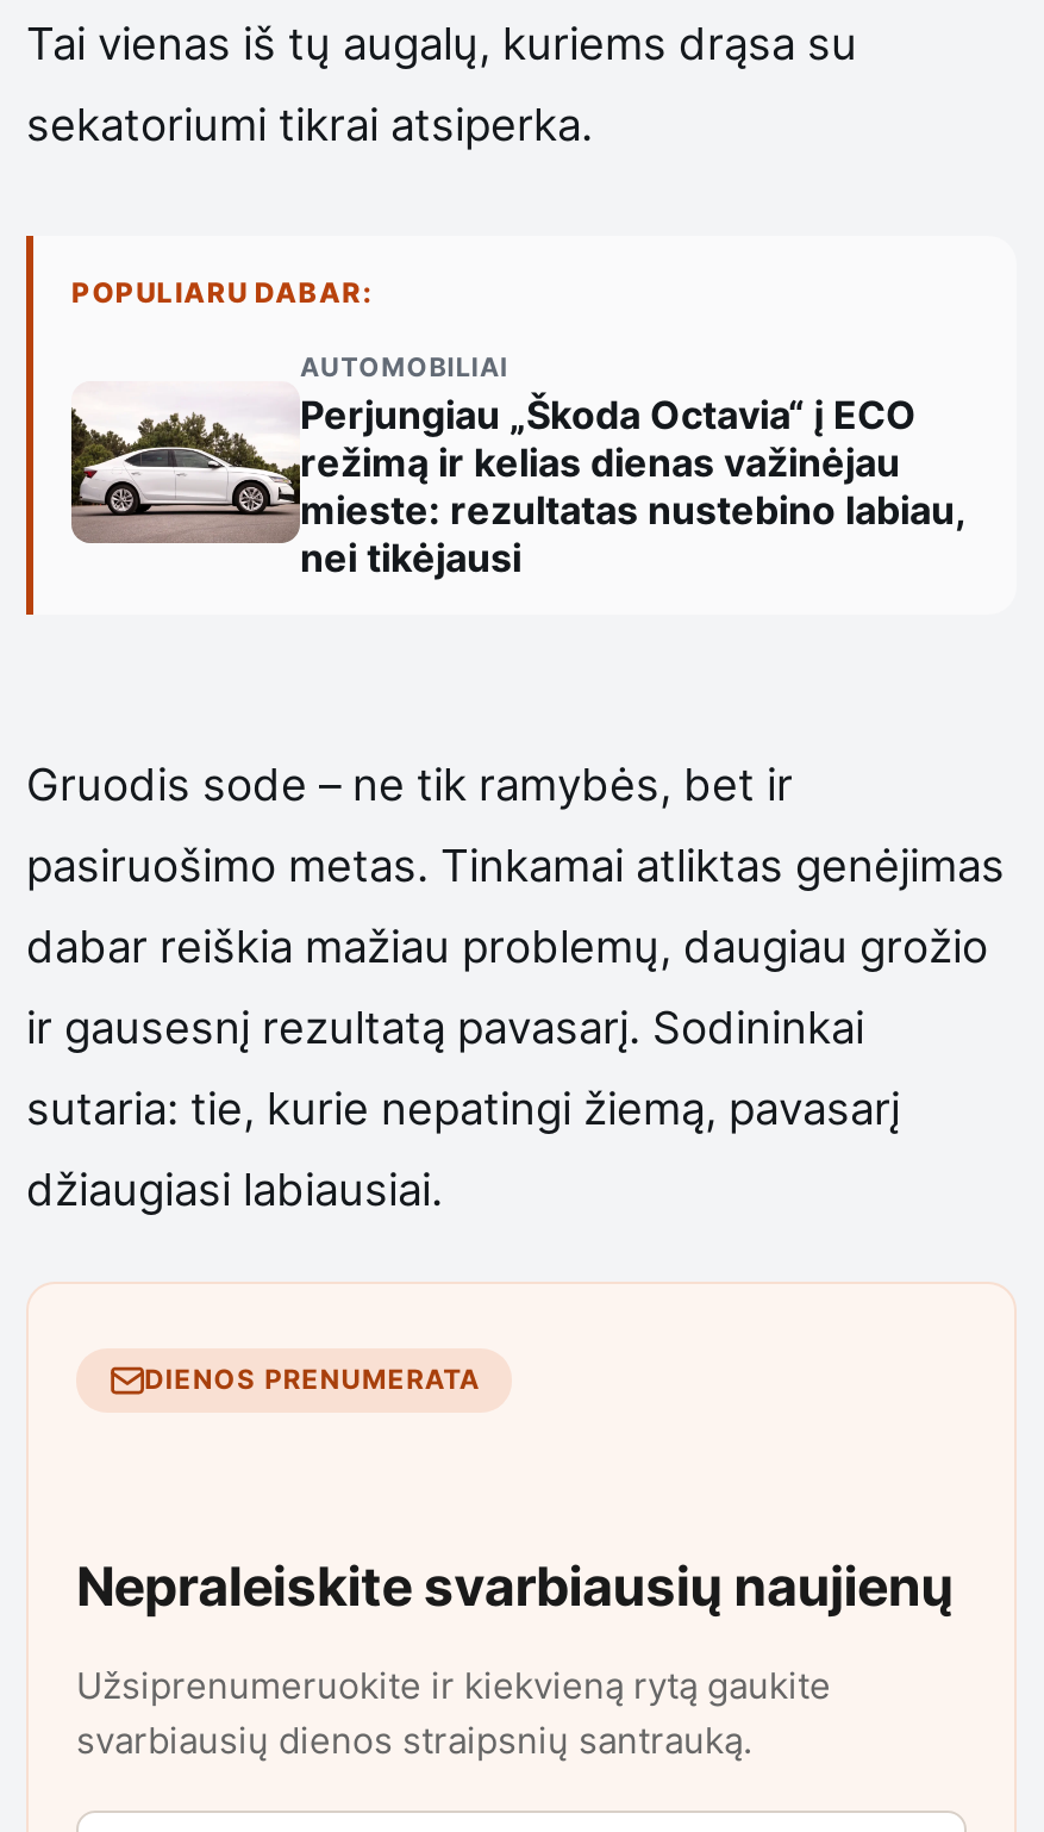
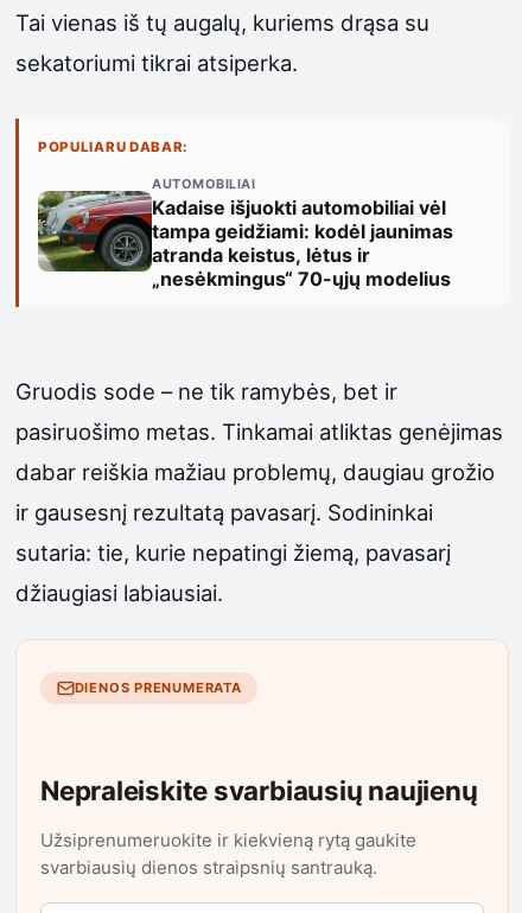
[69,381,967,581] [image] | Perjungiau „Škoda Octavia“ į ECO | režimą ir kelias dienas važinėjau | mieste: rezultatas nustebino labiau, | nei tikėjausi -> [37,190,453,290] [image] | Kadaise išjuokti automobiliai vėl | tampa geidžiami: kodėl jaunimas | atranda keistus, lėtus ir | „nesėkmingus“ 70-ųjų modelius

